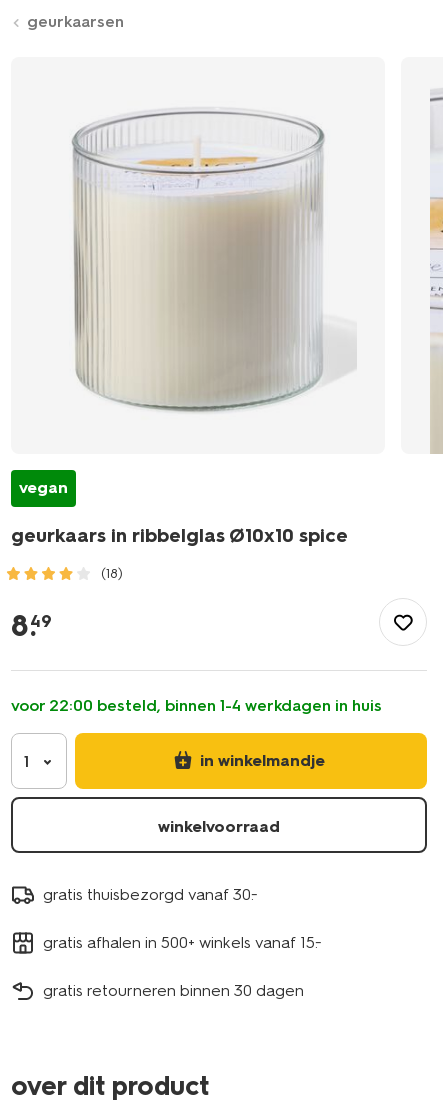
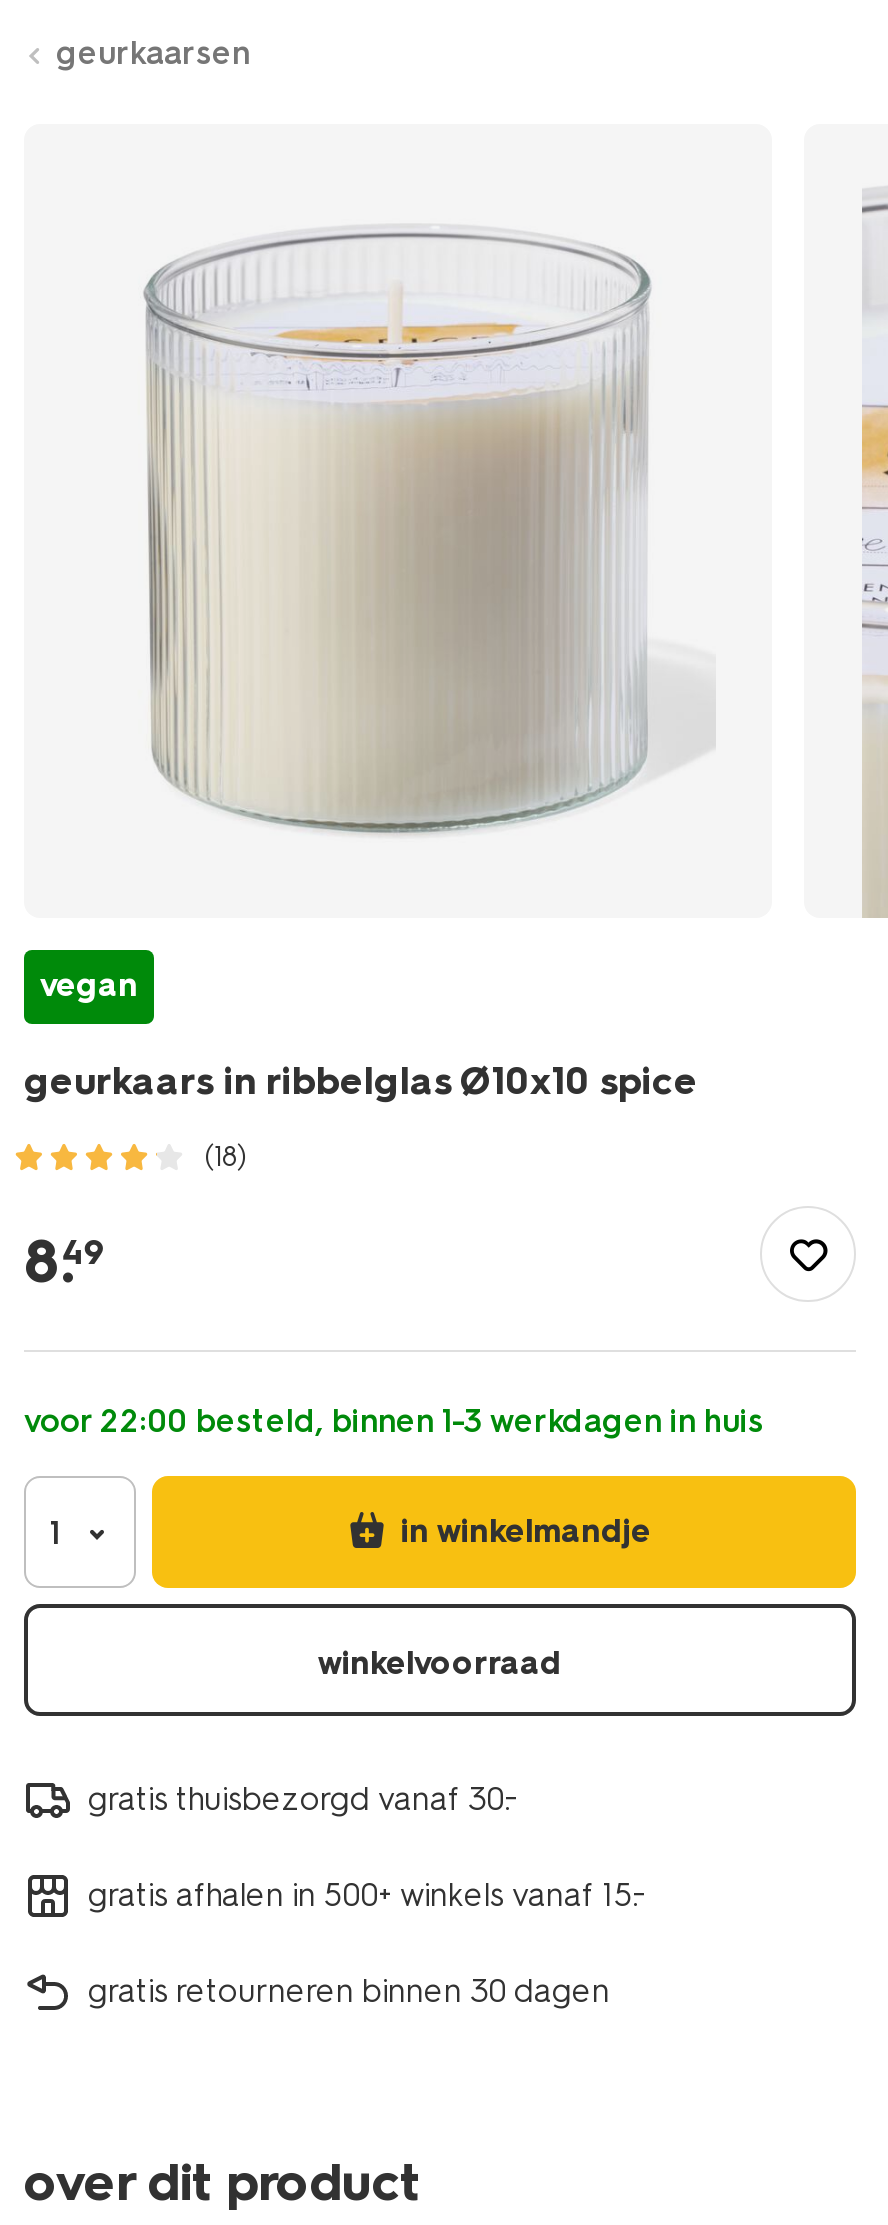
[11,696,382,715] voor 22:00 besteld, binnen 1-4 werkdagen in huis -> [24,1402,764,1440] voor 22:00 besteld, binnen 1-3 werkdagen in huis

